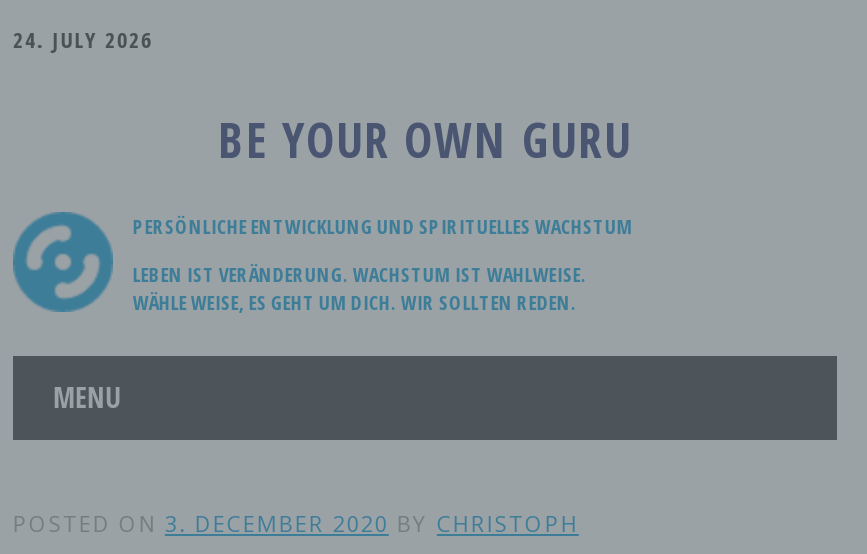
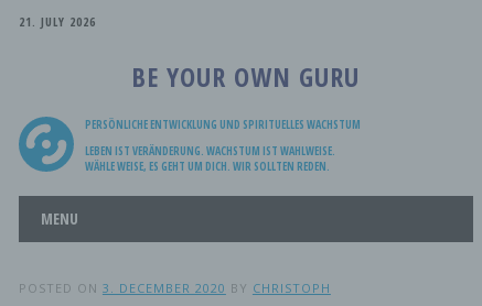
[13,24,153,54] 24. JULY 2026 -> [19,13,96,30] 21. JULY 2026

